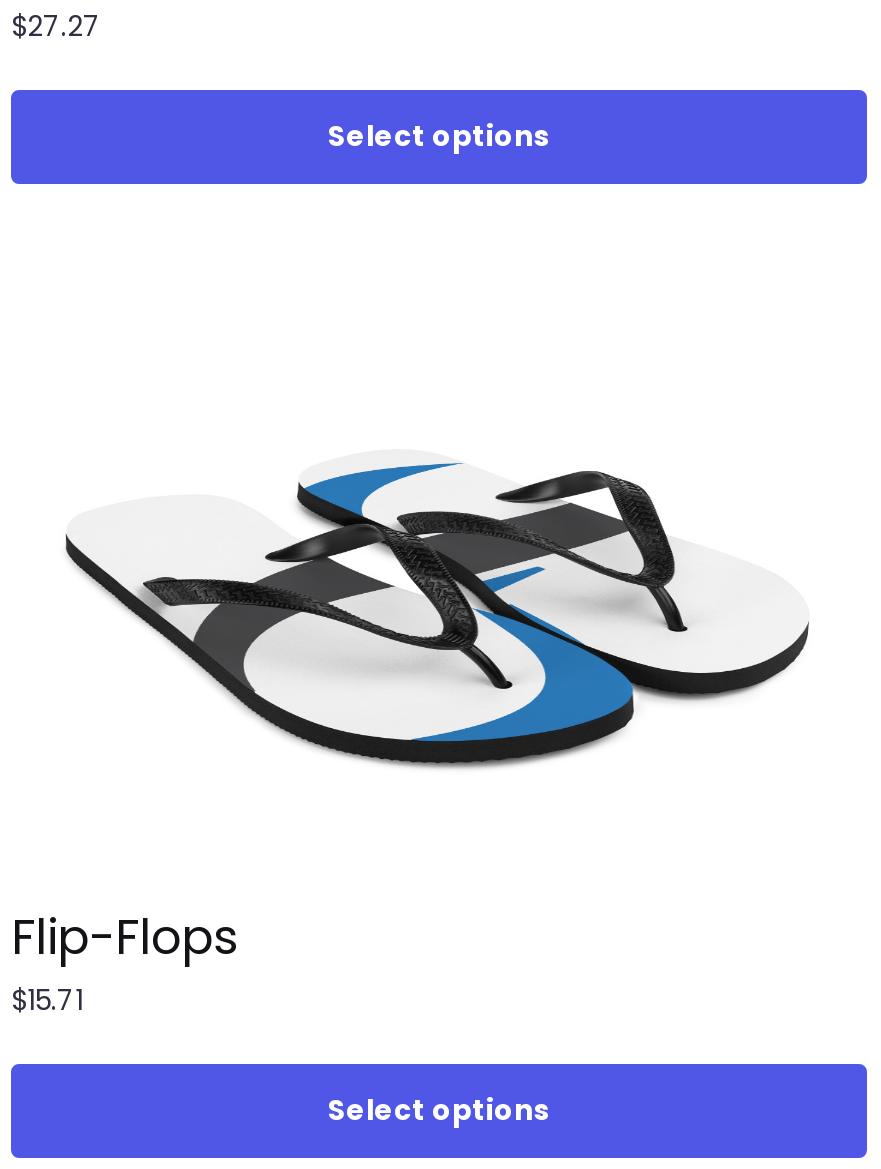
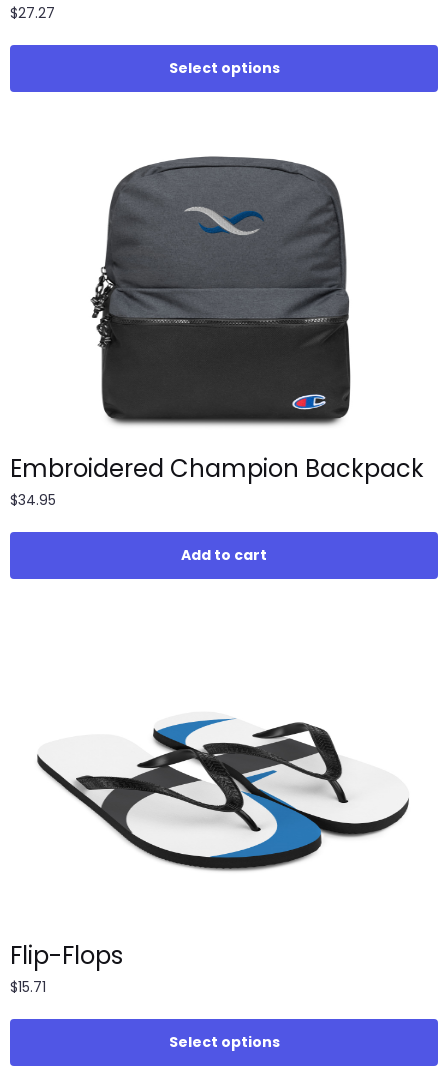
none -> [10,155,424,565] [image] | Embroidered Champion Backpack | $34.95 | Add to cart

